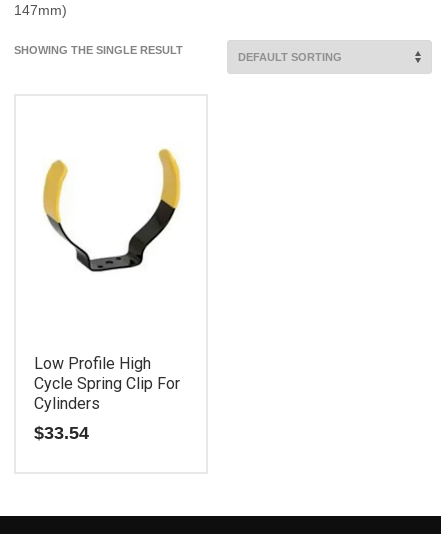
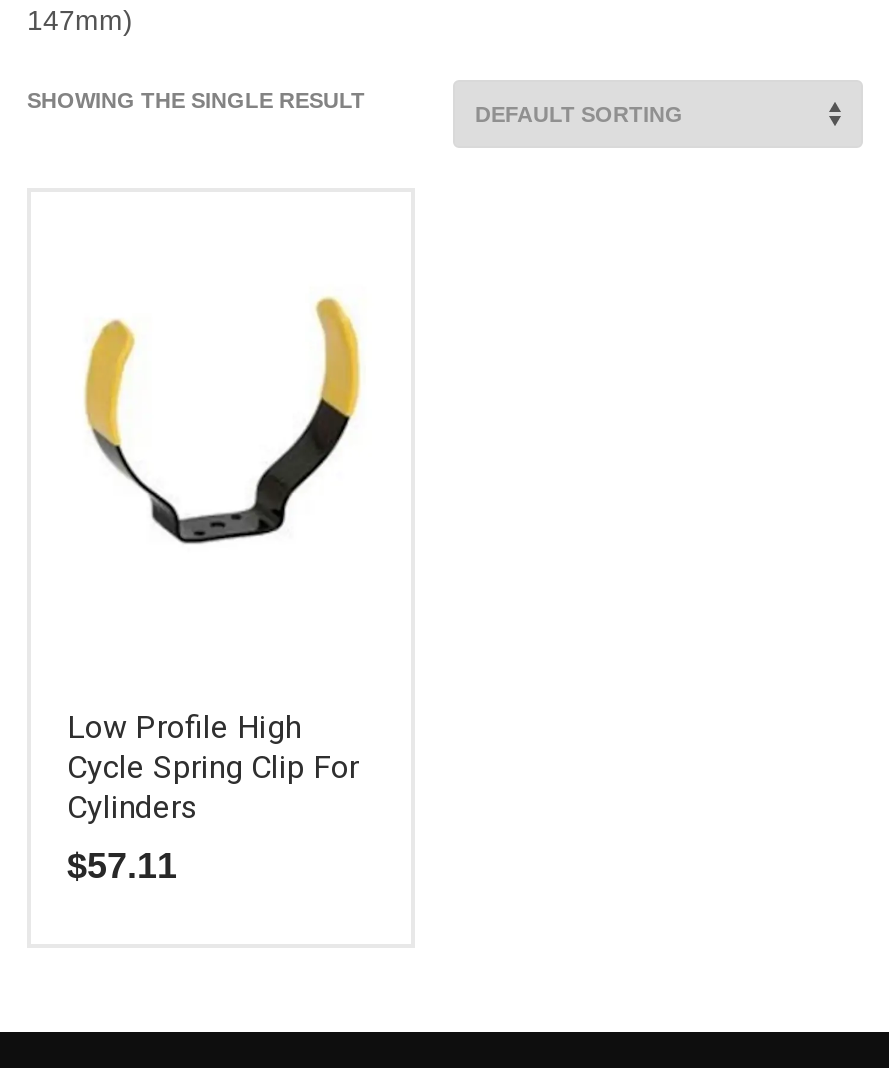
[34,423,89,443] $33.54 -> [67,846,177,886] $57.11

